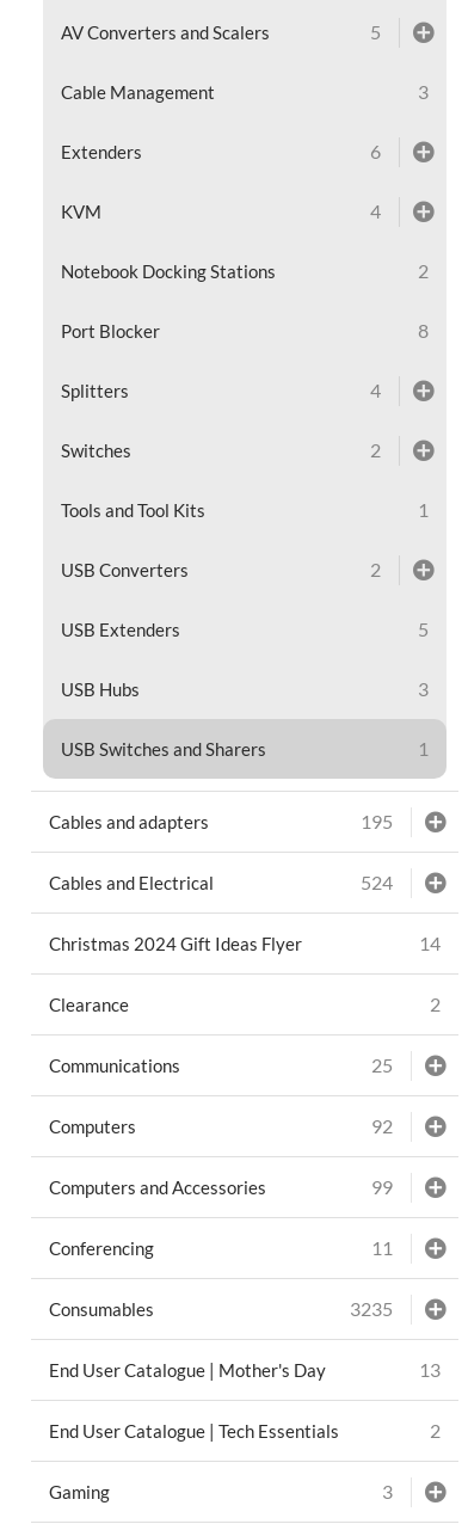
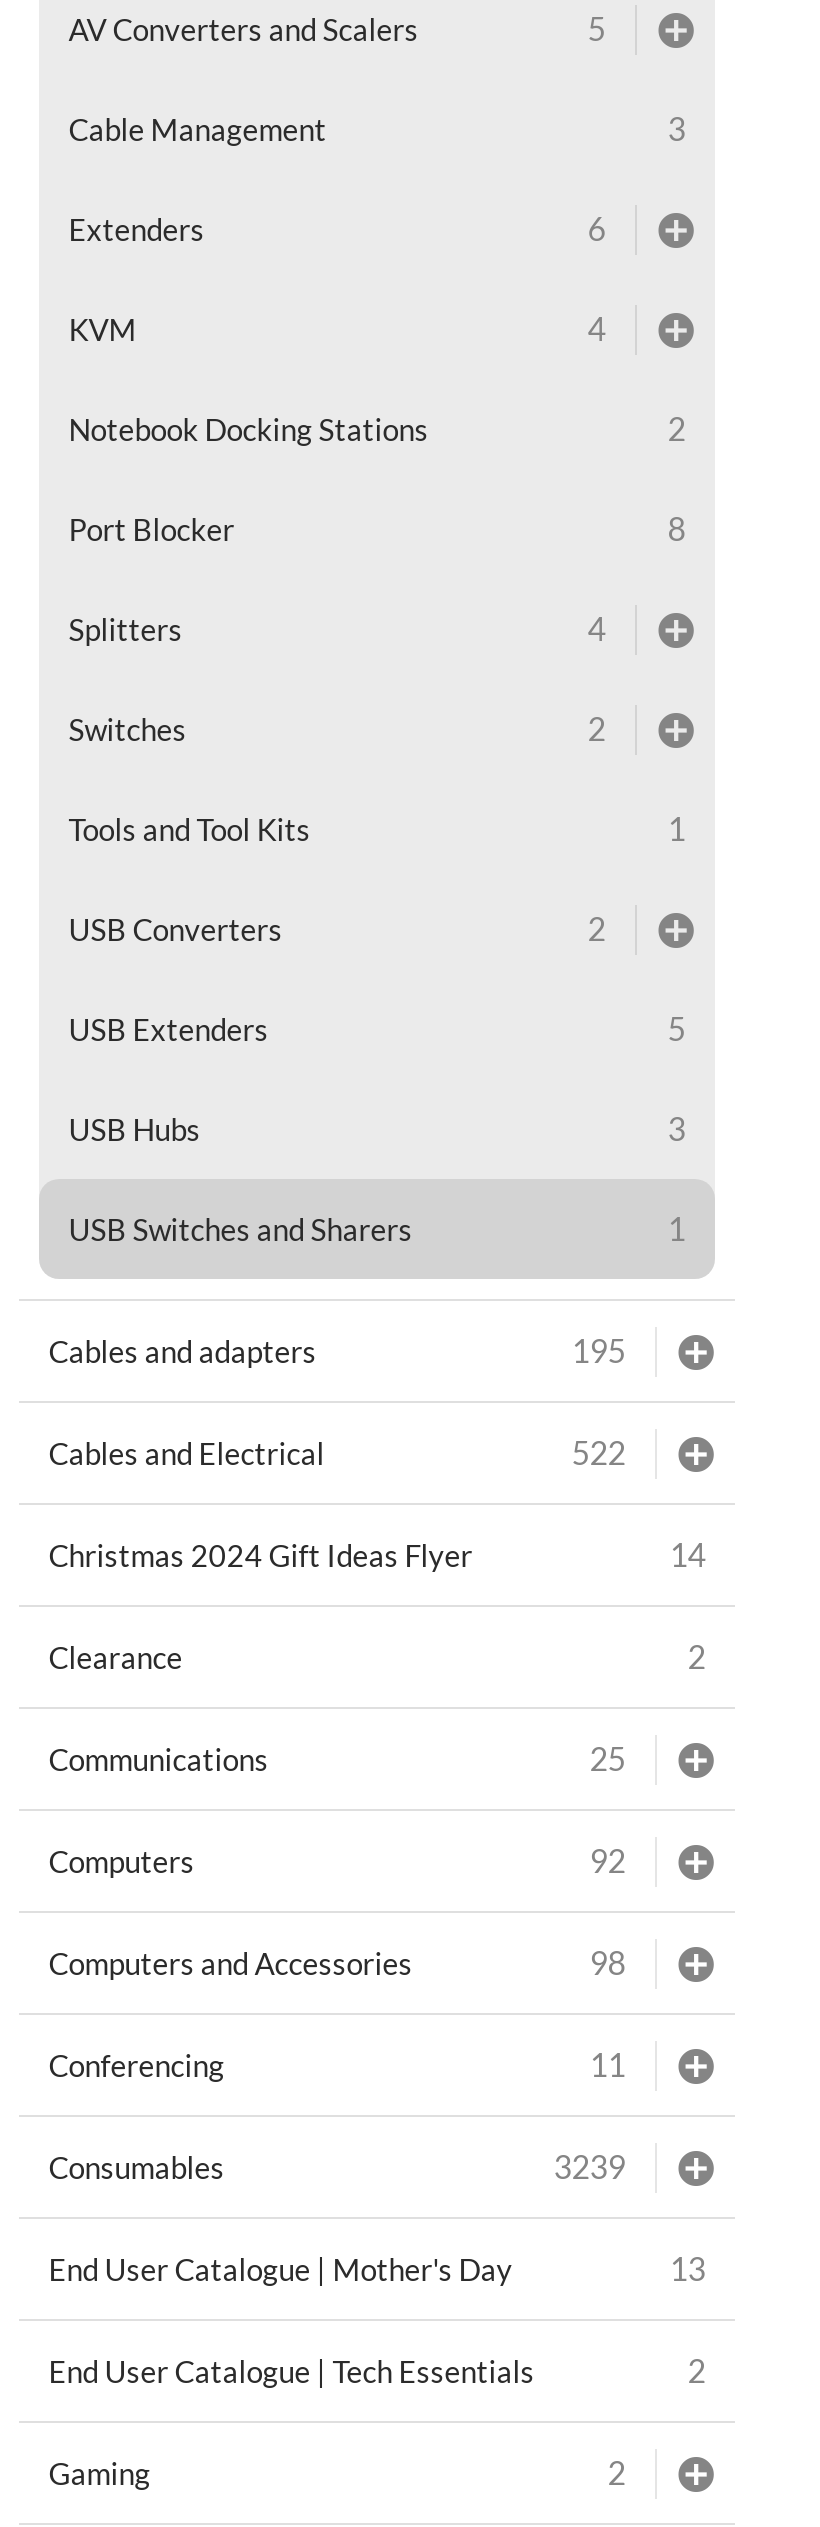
[361,871,393,893] 524 -> [571,1433,625,1471] 522
[372,1175,393,1198] 99 -> [589,1943,625,1981] 98
[350,1297,393,1320] 3235 -> [553,2147,625,2185] 3239
[382,1480,393,1503] 3 -> [607,2453,625,2491] 2

